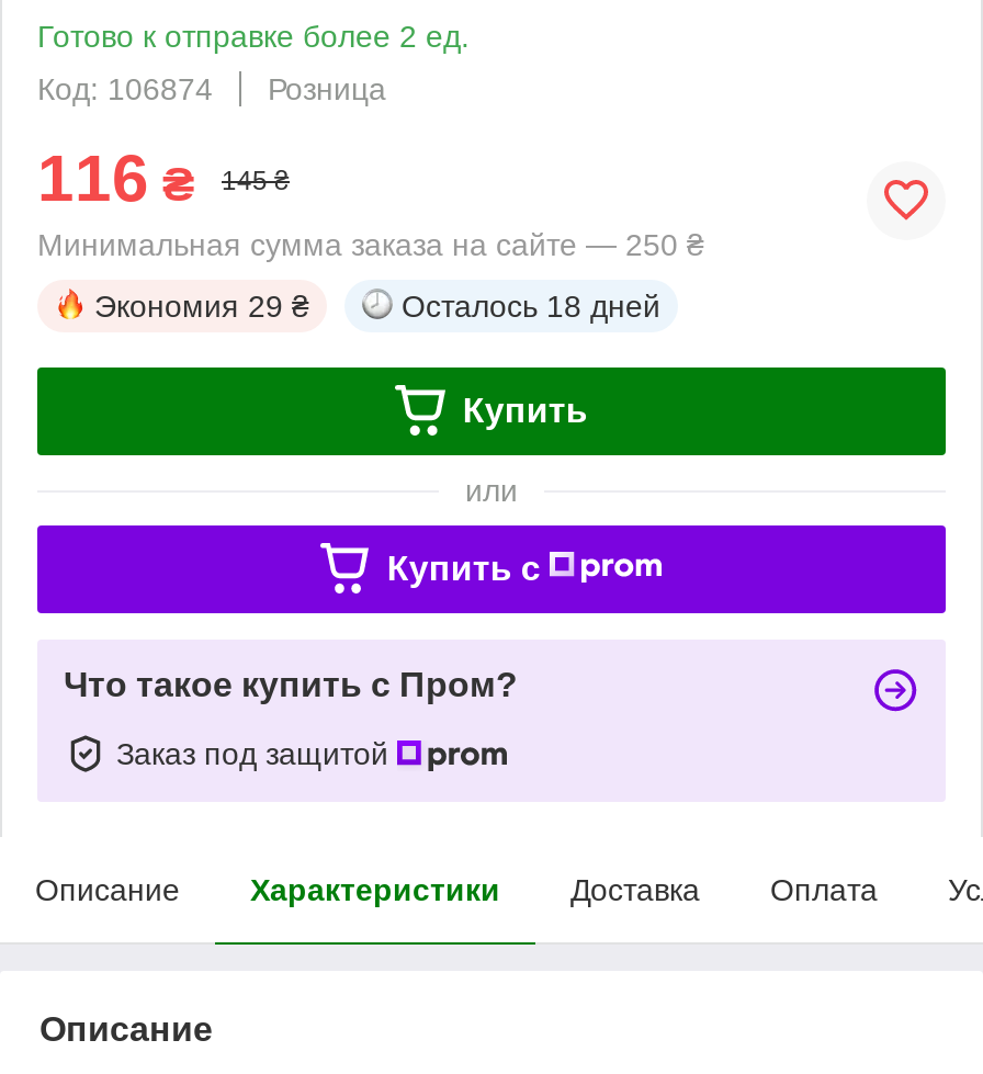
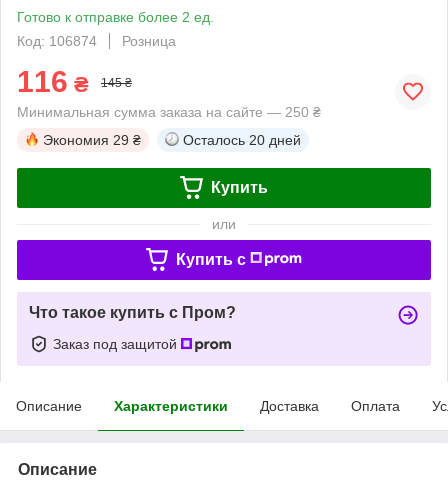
[402,288,660,323] Осталось 18 дней -> [183,132,301,148] Осталось 20 дней

